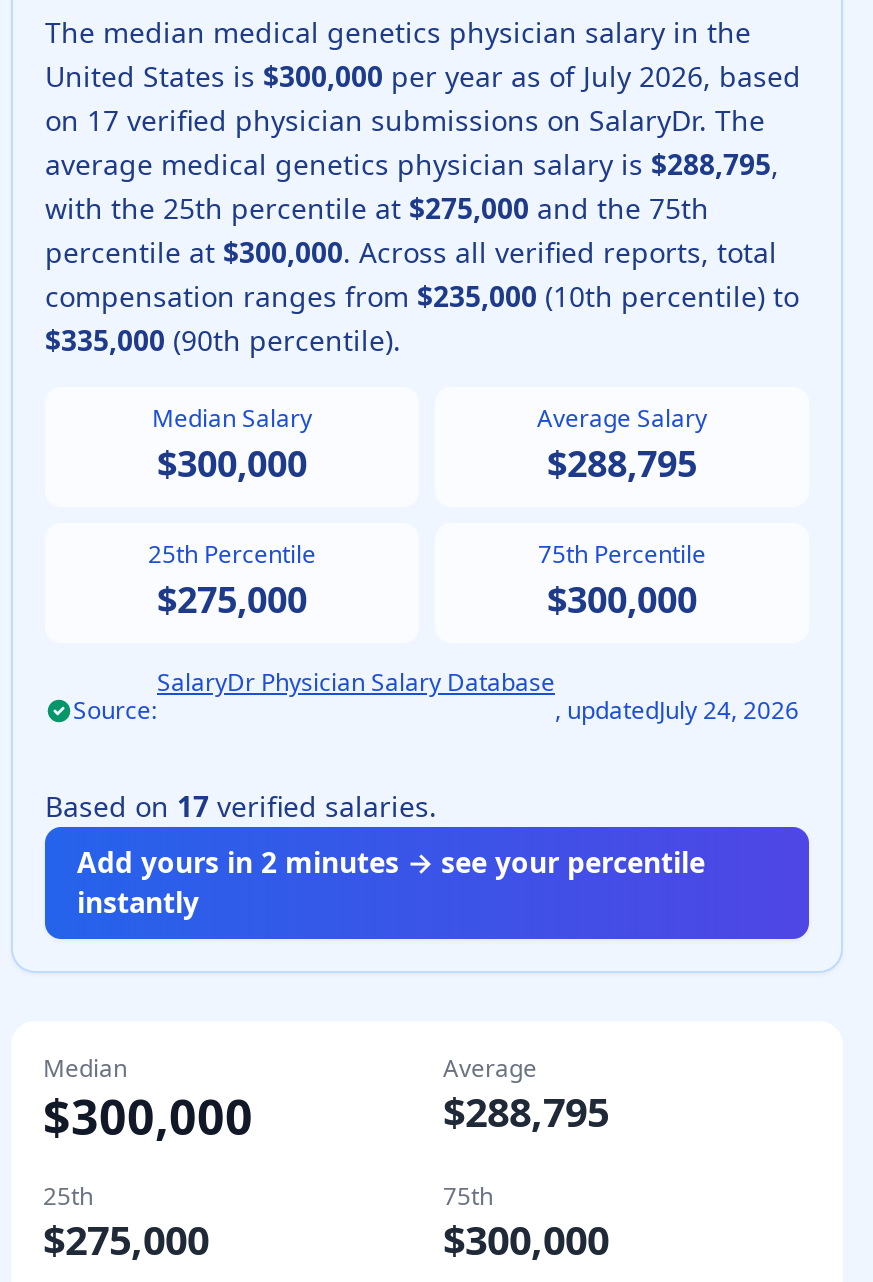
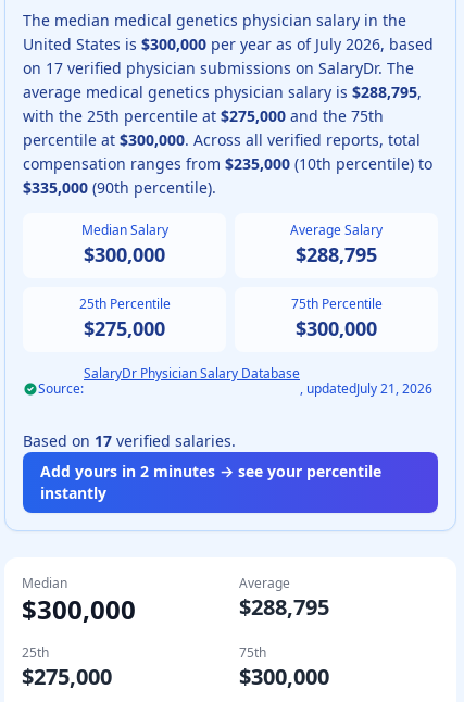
[555,693,799,727] , updatedJuly 24, 2026 -> [300,379,432,398] , updatedJuly 21, 2026

